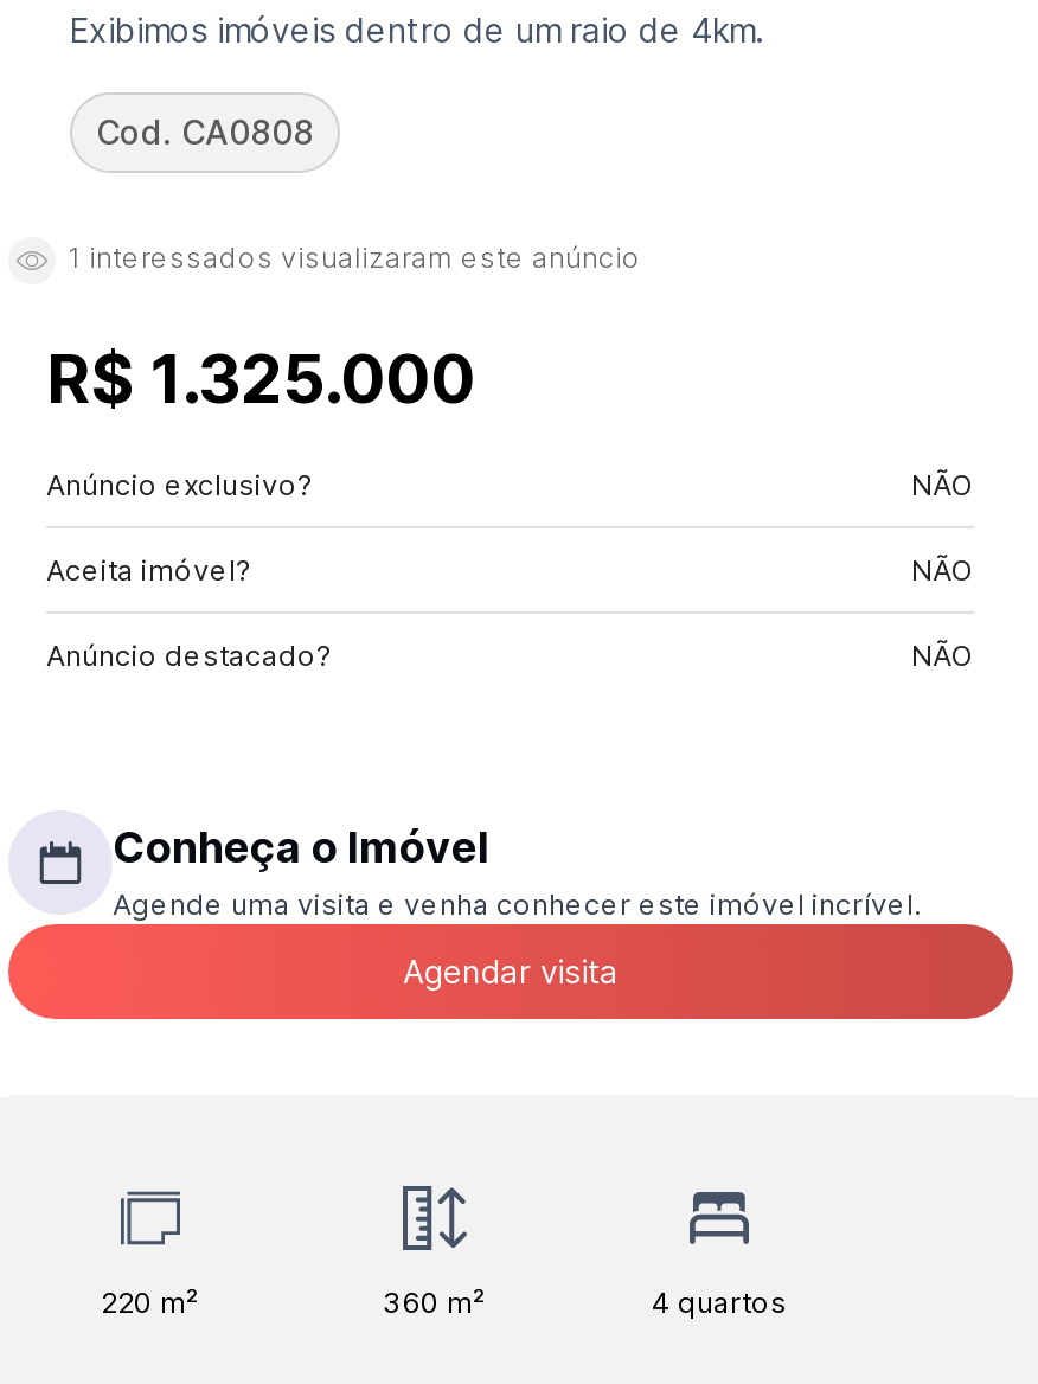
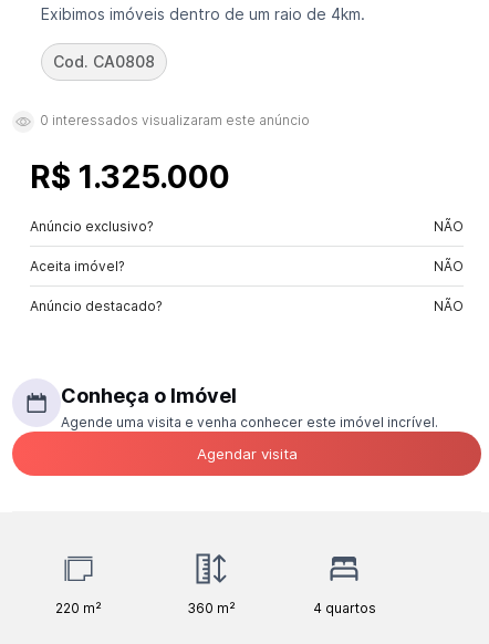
[68,239,641,275] 1 interessados visualizaram este anúncio -> [40,112,310,128] 0 interessados visualizaram este anúncio

